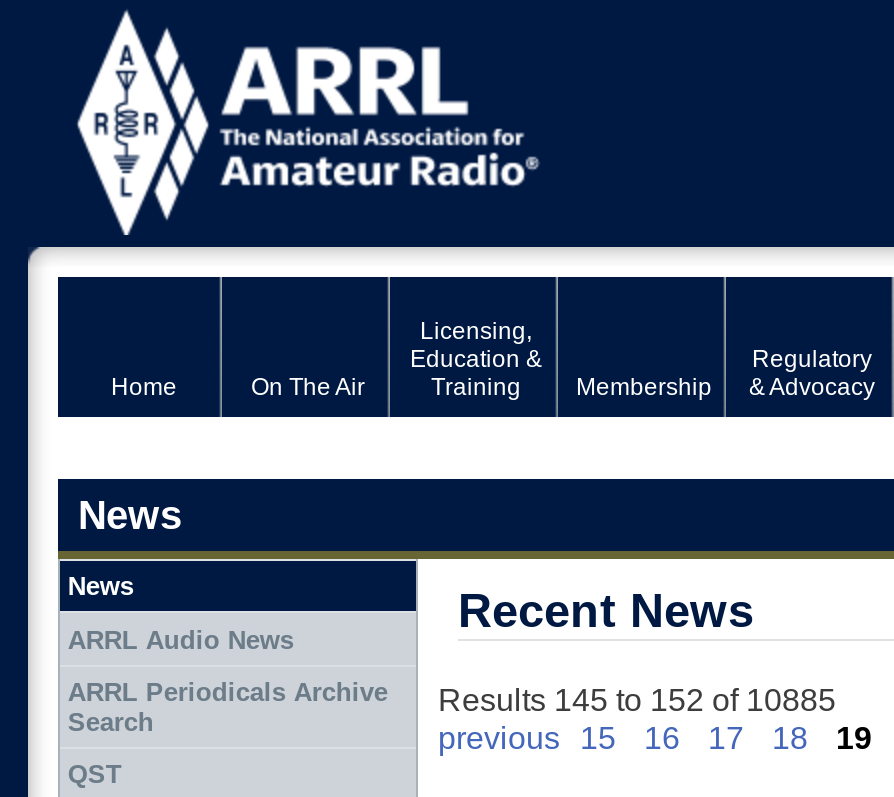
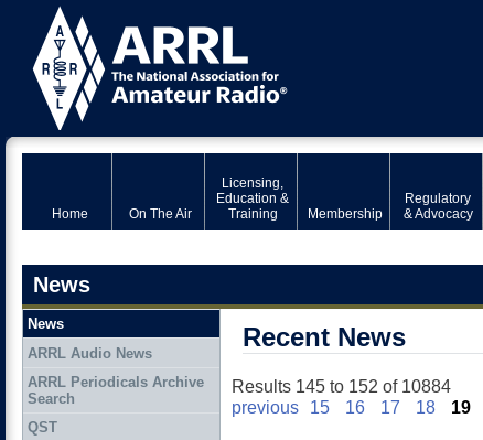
[68,677,836,717] ARRL Periodicals Archive Results 145 to 152 of 10885 -> [27,374,451,396] ARRL Periodicals Archive Results 145 to 152 of 10884

